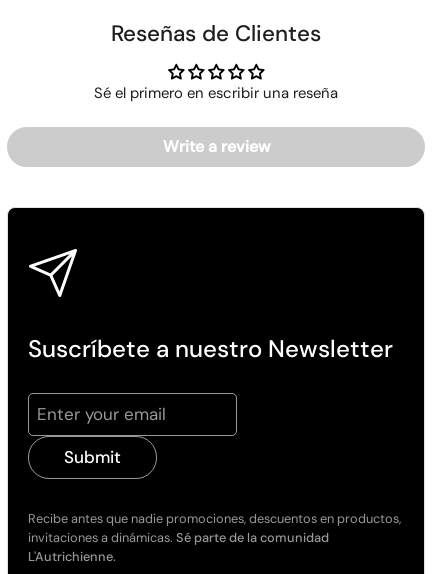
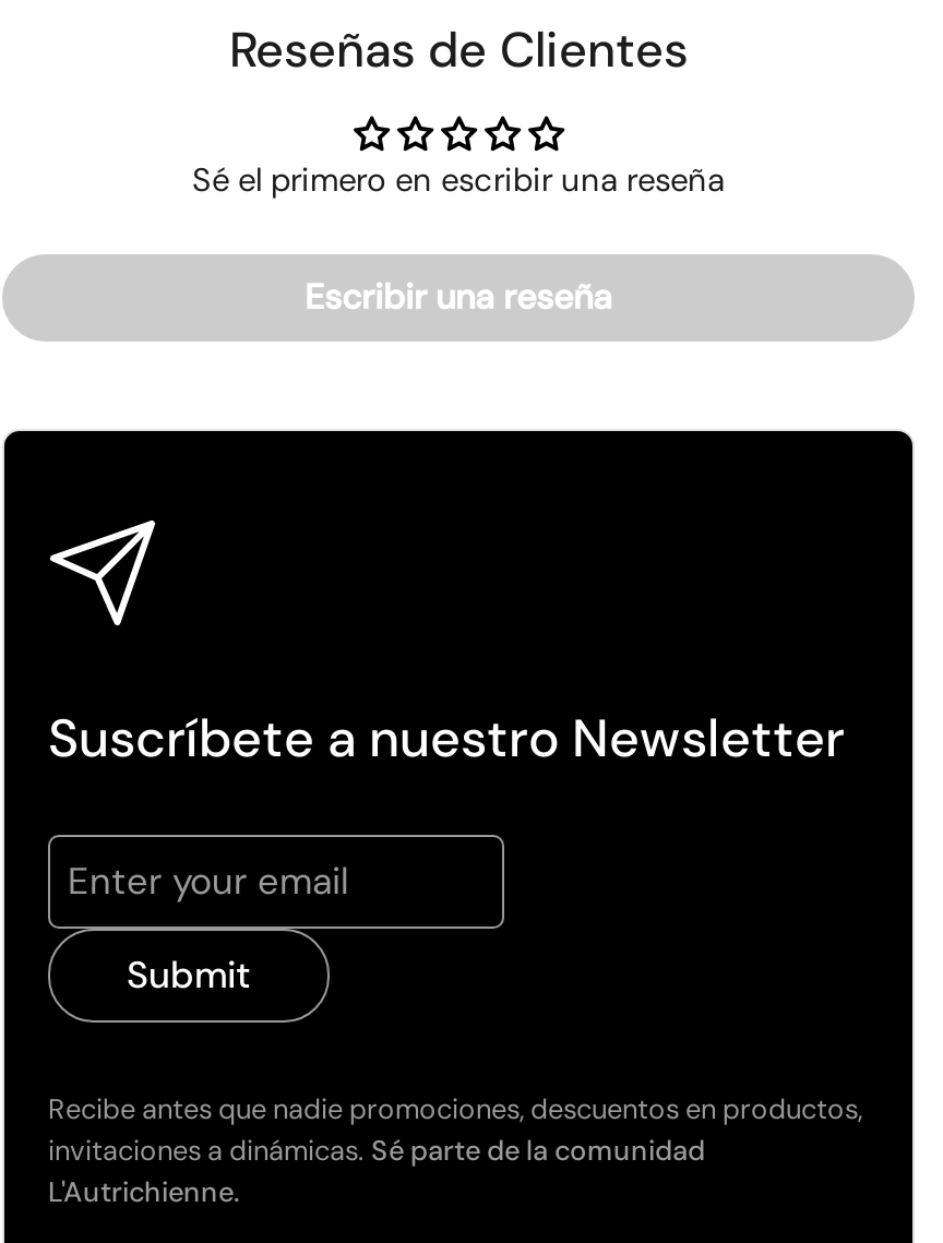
[162,135,269,156] Write a review -> [305,273,612,319] Escribir una reseña

